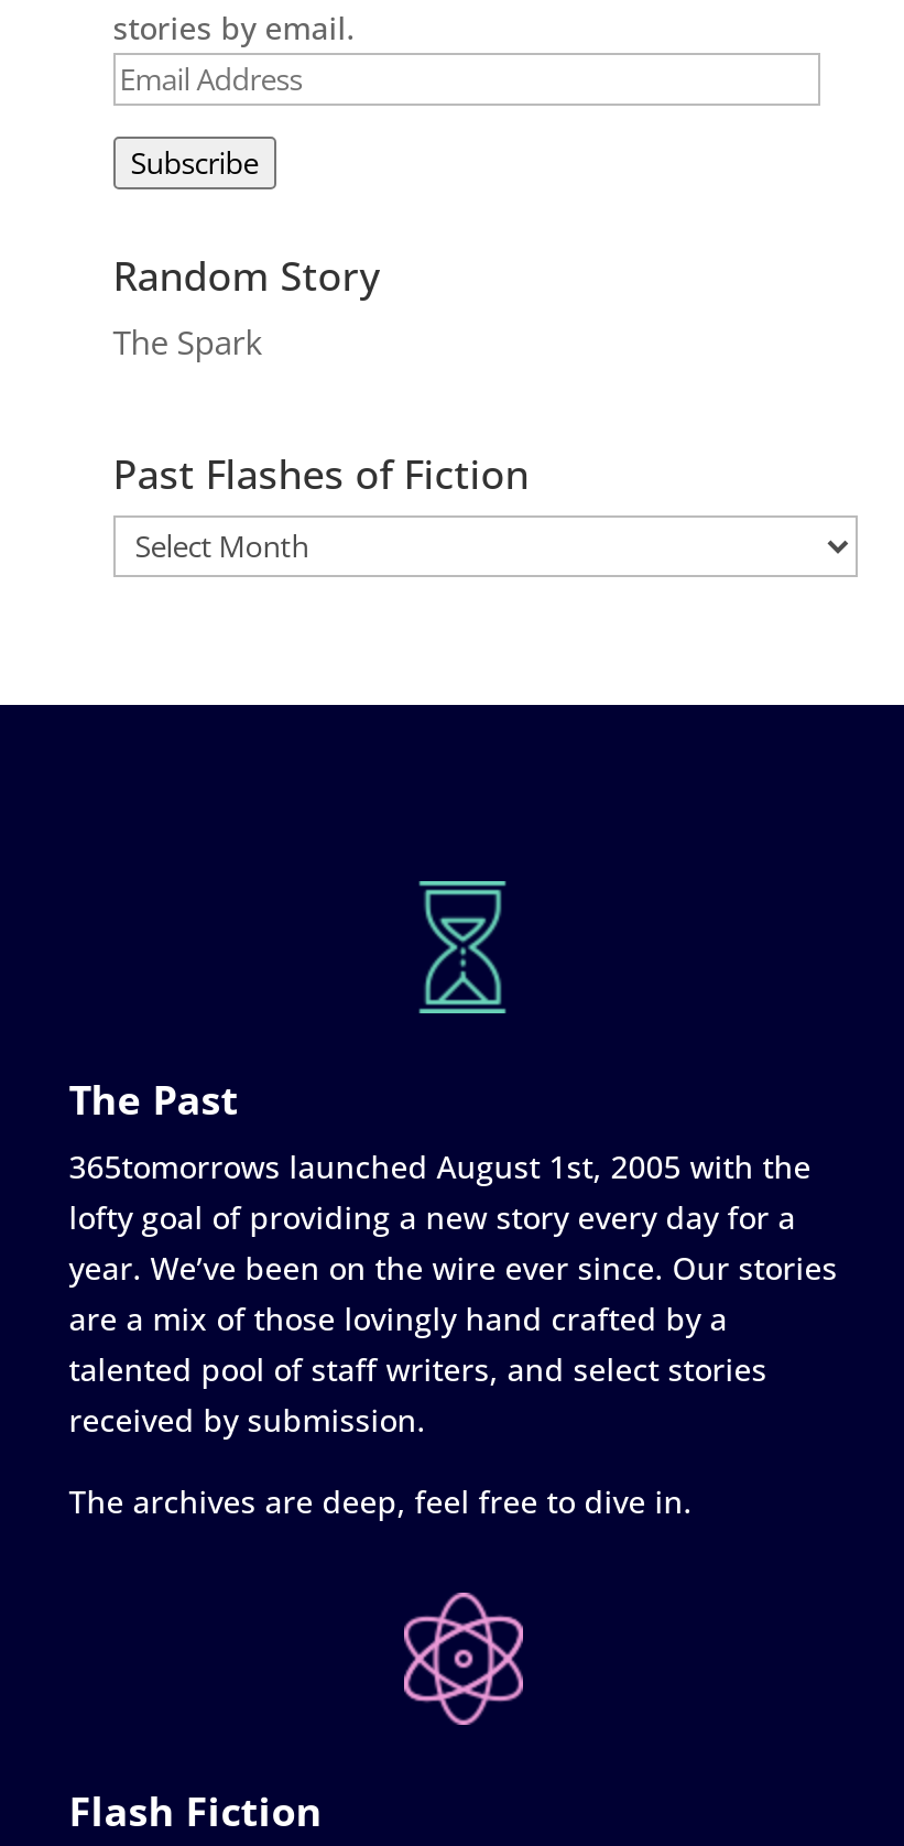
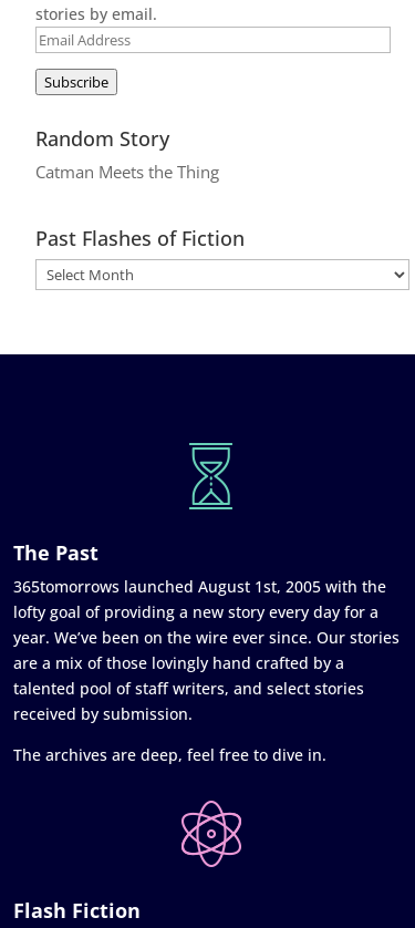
[113,319,263,363] The Spark -> [35,160,219,182] Catman Meets the Thing

